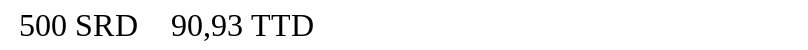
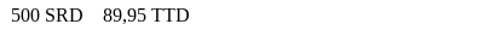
[19,7,315,41] 500 SRD 90,93 TTD -> [11,4,190,25] 500 SRD 89,95 TTD

